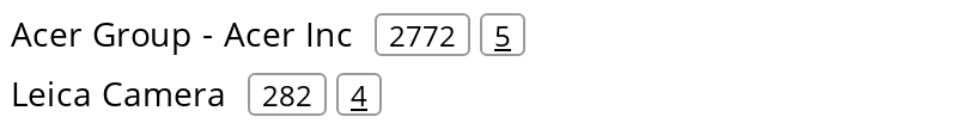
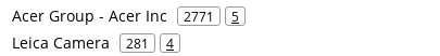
[11,11,511,56] Acer Group - Acer Inc 2772 5 -> [12,5,239,26] Acer Group - Acer Inc 2771 5
[11,70,367,116] Leica Camera 282 4 -> [12,32,174,53] Leica Camera 281 4

